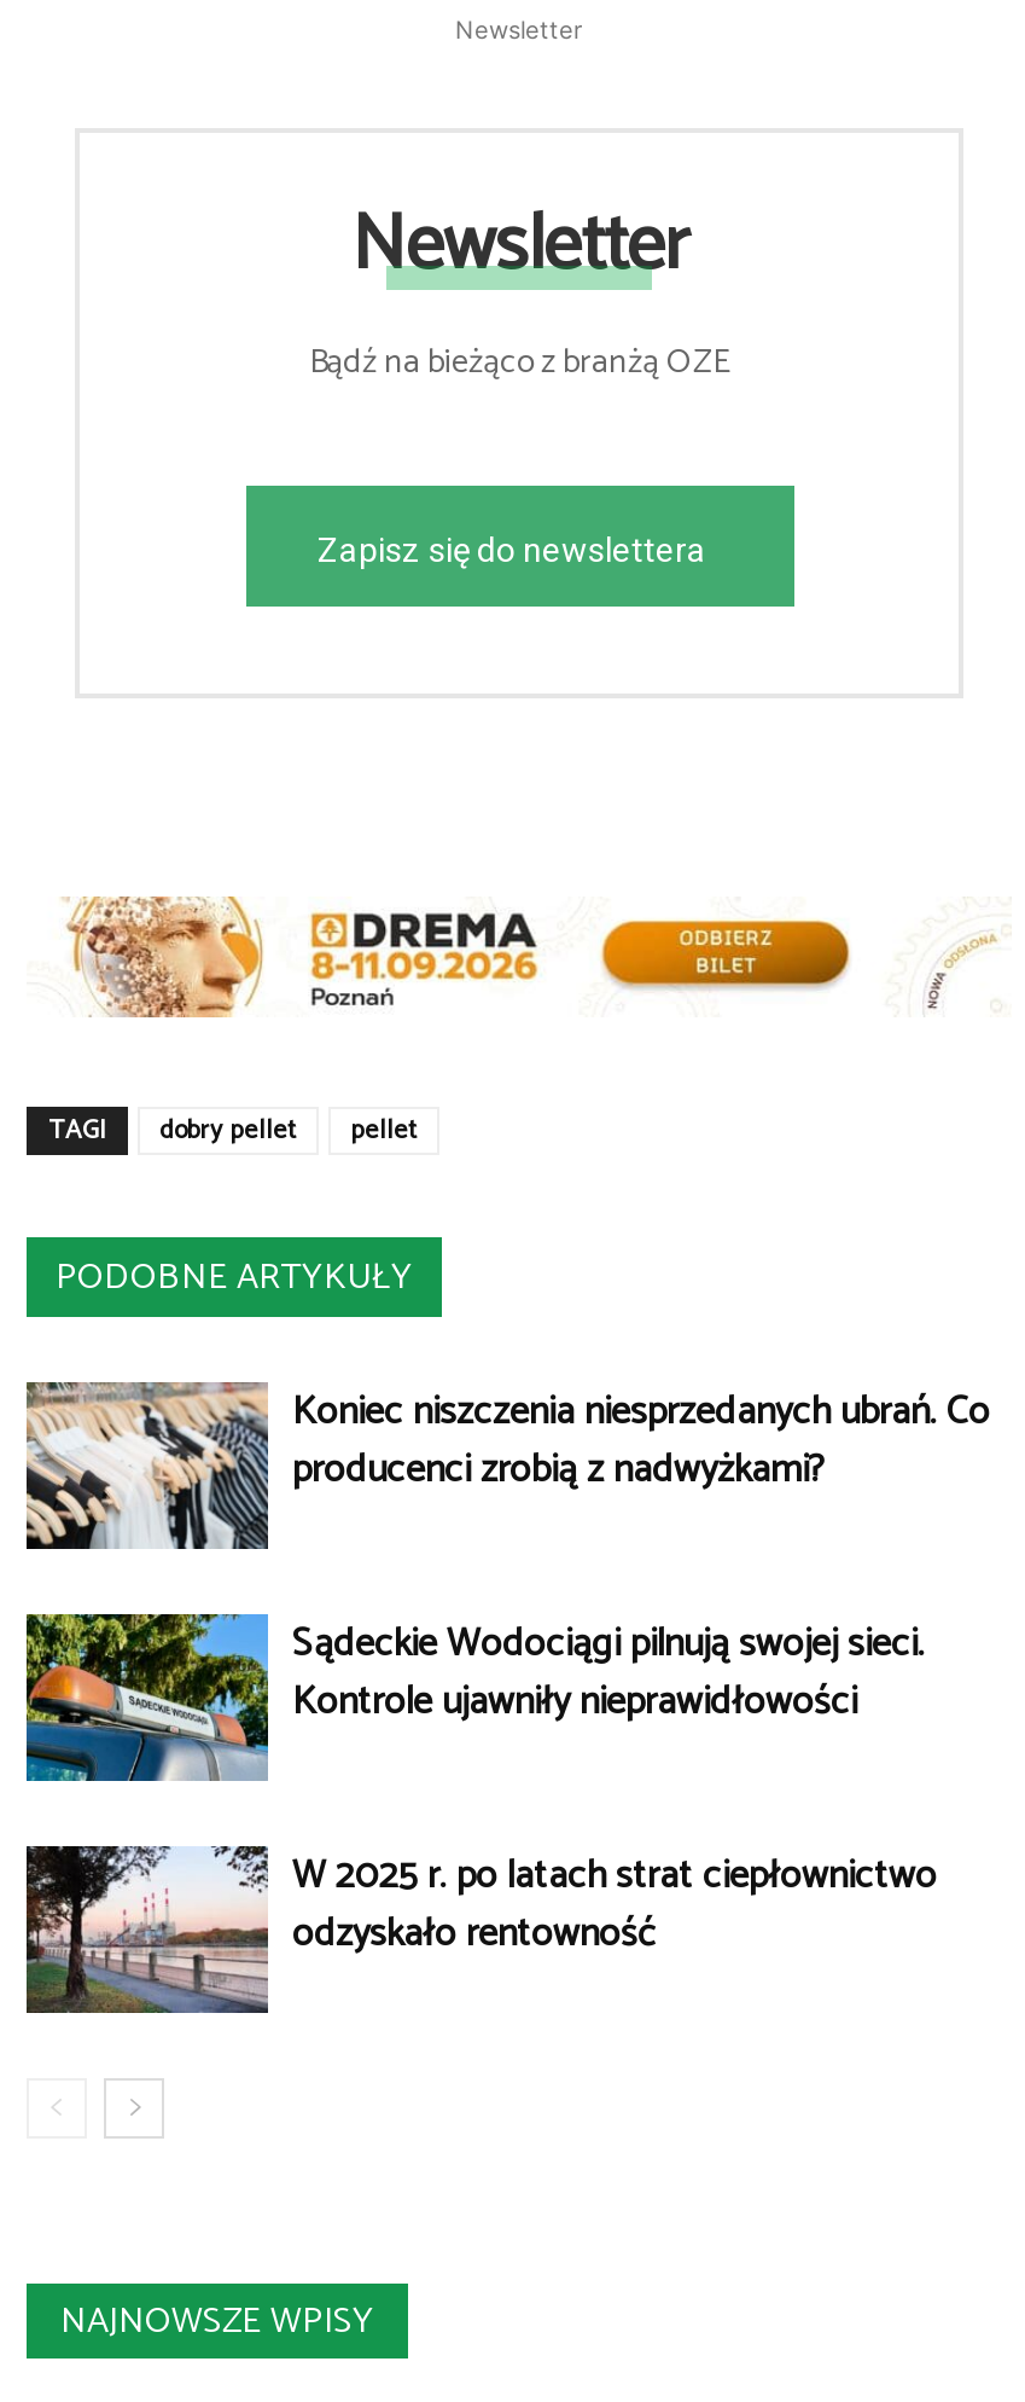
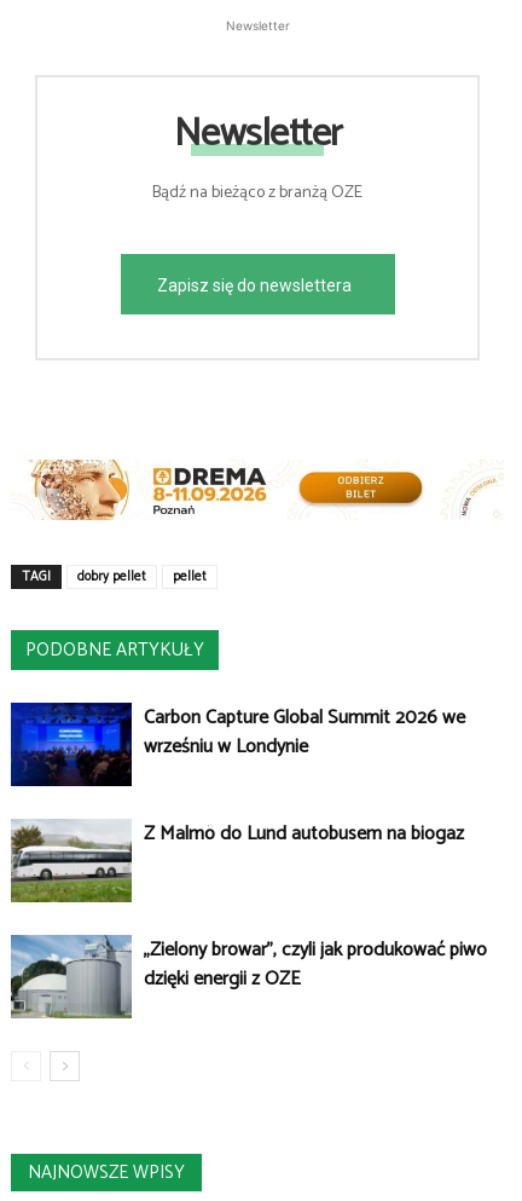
[24,1380,990,1551] [image] | Koniec niszczenia niesprzedanych ubrań. Co | producenci zrobią z nadwyżkami? -> [10,701,465,787] [image] | Carbon Capture Global Summit 2026 we | wrześniu w Londynie
[24,1612,925,1783] [image] | Sądeckie Wodociągi pilnują swojej sieci. | Kontrole ujawniły nieprawidłowości -> [10,817,464,903] [image] | Z Malmö do Lund autobusem na biogaz
[24,1844,937,2013] [image] | W 2025 r. po latach strat ciepłownictwo | odzyskało rentowność -> [10,934,487,1018] [image] | „Zielony browar”, czyli jak produkować piwo | dzięki energii z OZE

